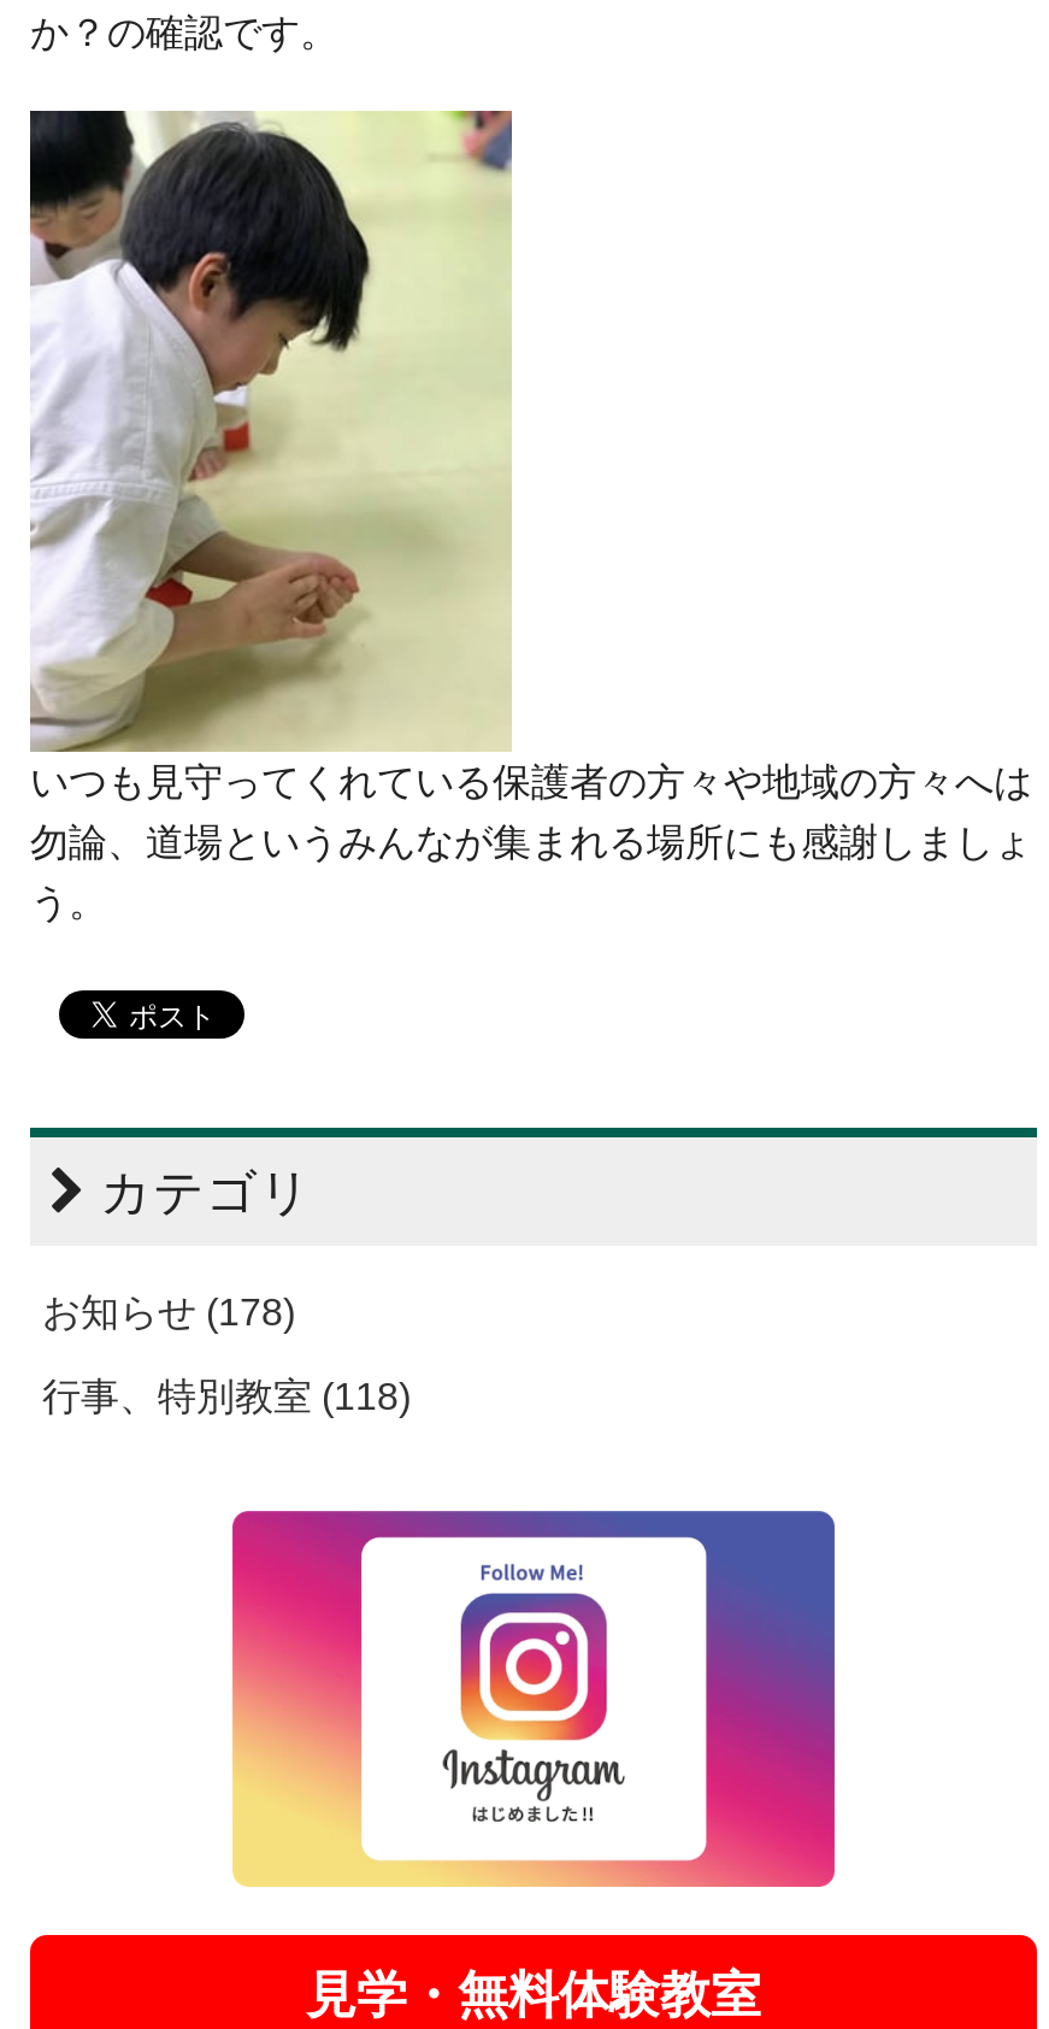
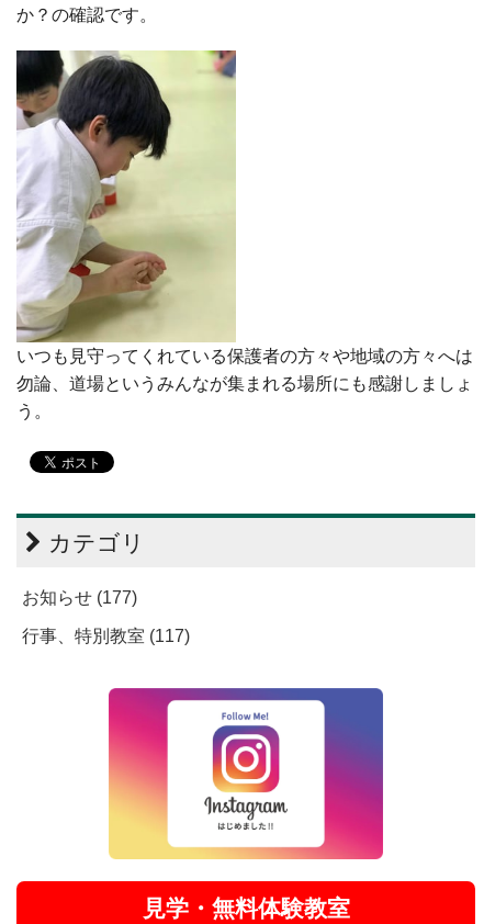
[42,1292,295,1333] お知らせ (178) -> [22,588,137,607] お知らせ (177)
[42,1376,411,1417] 行事、特別教室 (118) -> [22,627,190,645] 行事、特別教室 (117)

